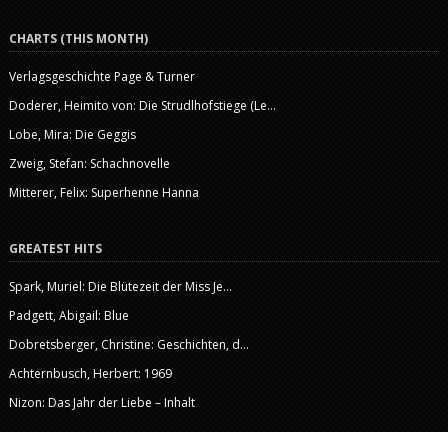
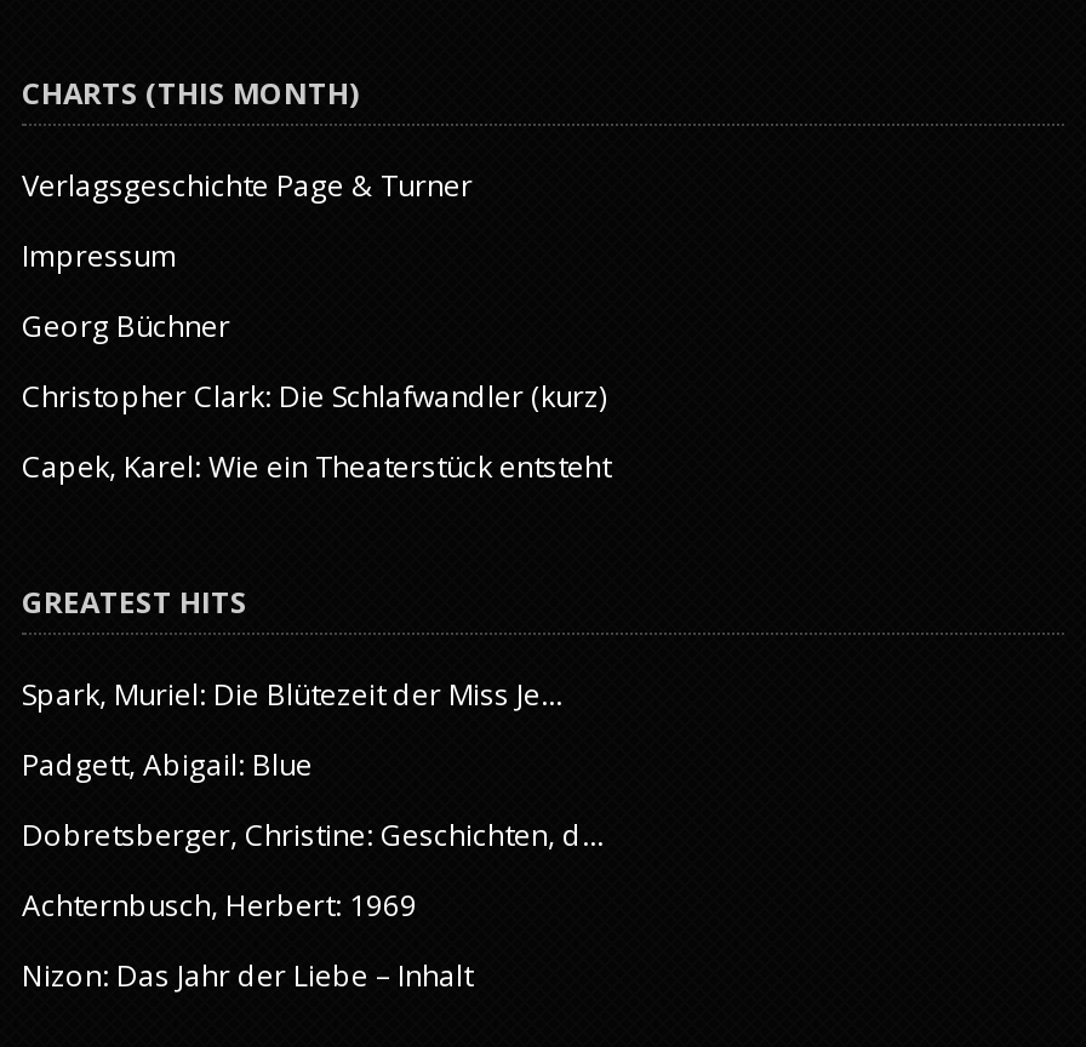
[9,97,276,114] Doderer, Heimito von: Die Strudlhofstiege (Le... -> [22,234,177,275] Impressum
[9,126,136,143] Lobe, Mira: Die Geggis -> [22,304,230,346] Georg Büchner
[9,155,170,172] Zweig, Stefan: Schachnovelle -> [22,375,606,416] Christopher Clark: Die Schlafwandler (kurz)
[9,184,199,201] Mitterer, Felix: Superhenne Hanna -> [22,445,611,486] Capek, Karel: Wie ein Theaterstück entsteht

